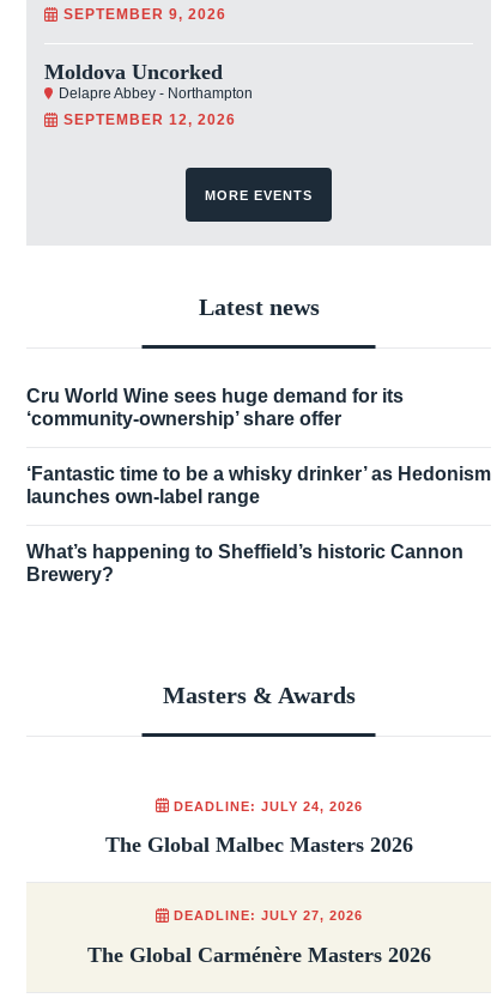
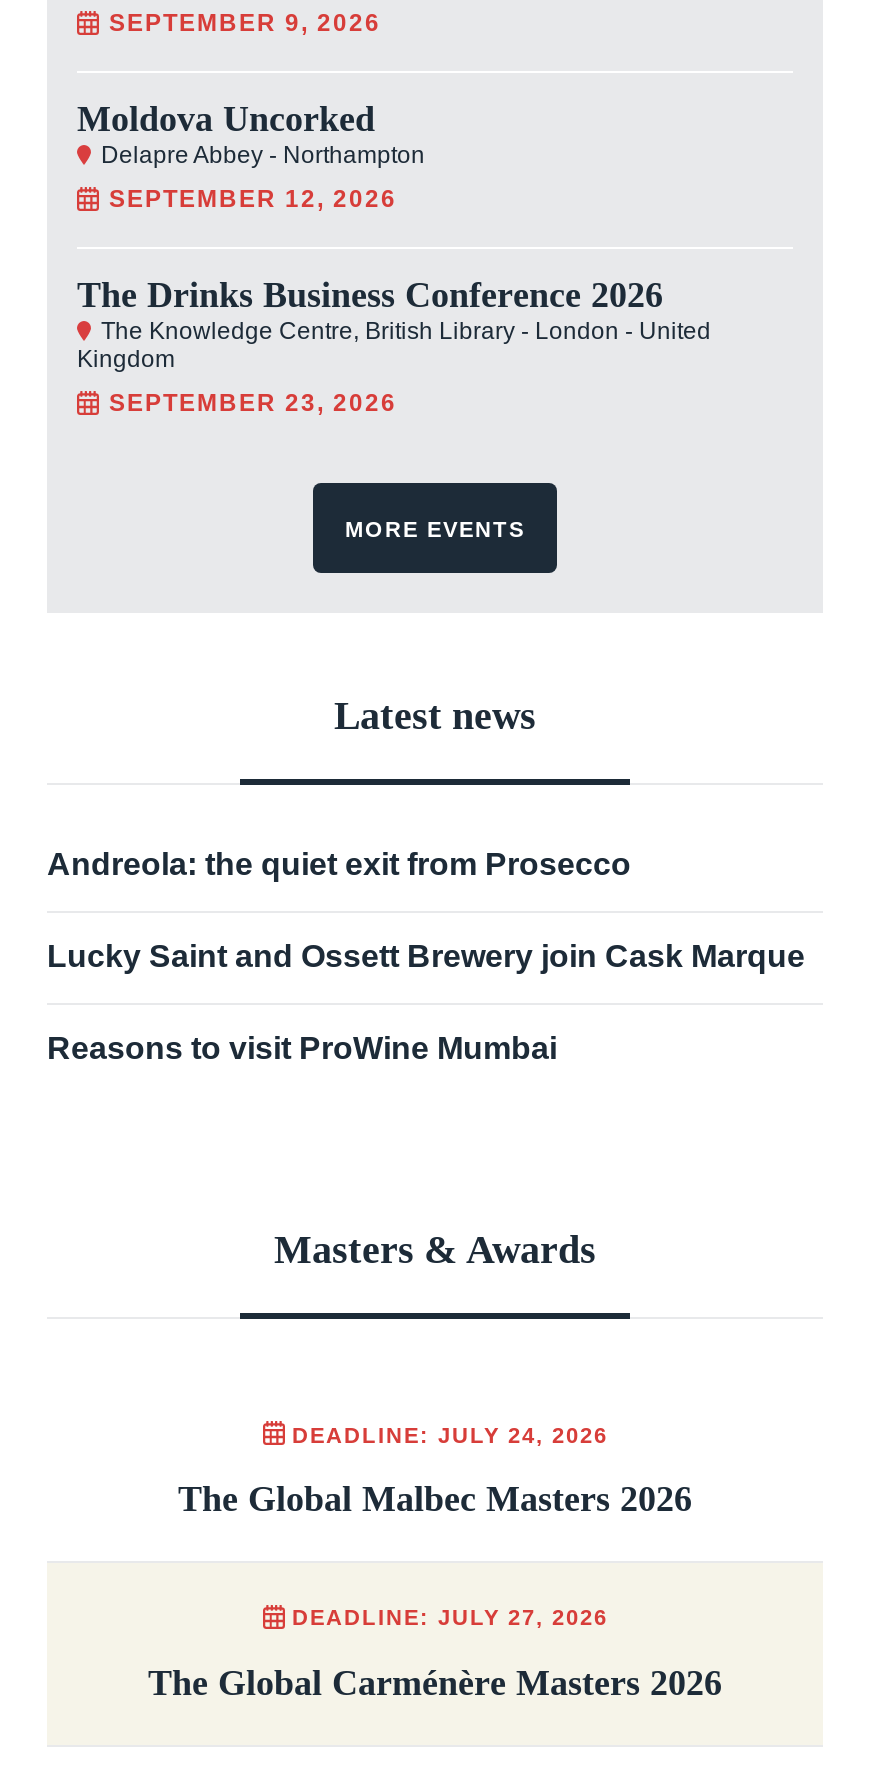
none -> [77,276,711,418] The Drinks Business Conference 2026 | The Knowledge Centre, British Library - London - United | Kingdom | SEPTEMBER 23, 2026
moved [198,188,319,320] -> [334,518,536,738]: MORE EVENTS | Latest news
[26,386,404,429] Cru World Wine sees huge demand for its | ‘community-ownership’ share offer -> [47,848,631,882] Andreola: the quiet exit from Prosecco
[26,464,491,507] ‘Fantastic time to be a whisky drinker’ as Hedonism | launches own-label range -> [47,940,805,974] Lucky Saint and Ossett Brewery join Cask Marque
[26,542,463,585] What’s happening to Sheffield’s historic Cannon | Brewery? -> [47,1032,557,1066] Reasons to visit ProWine Mumbai

